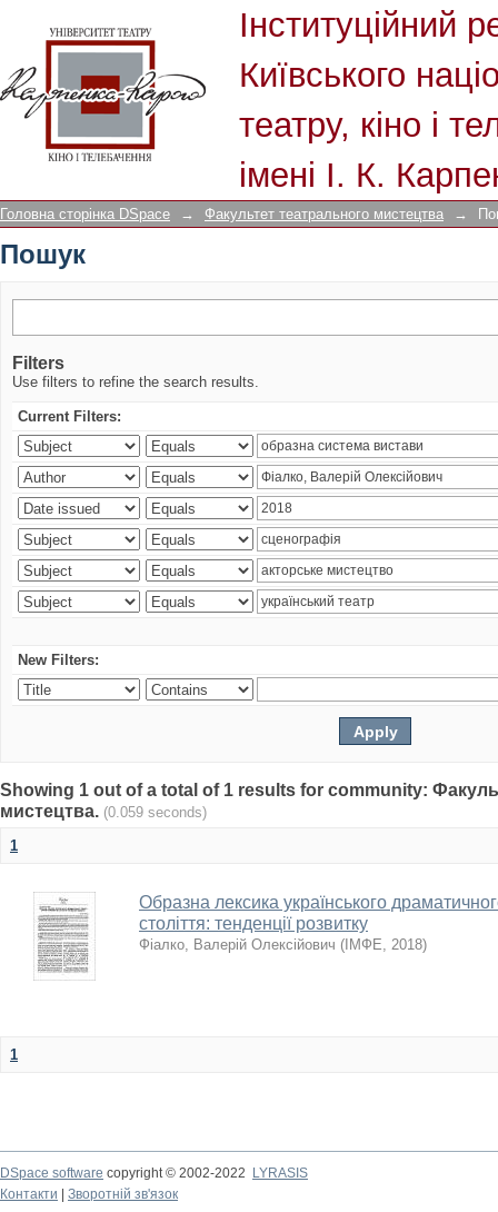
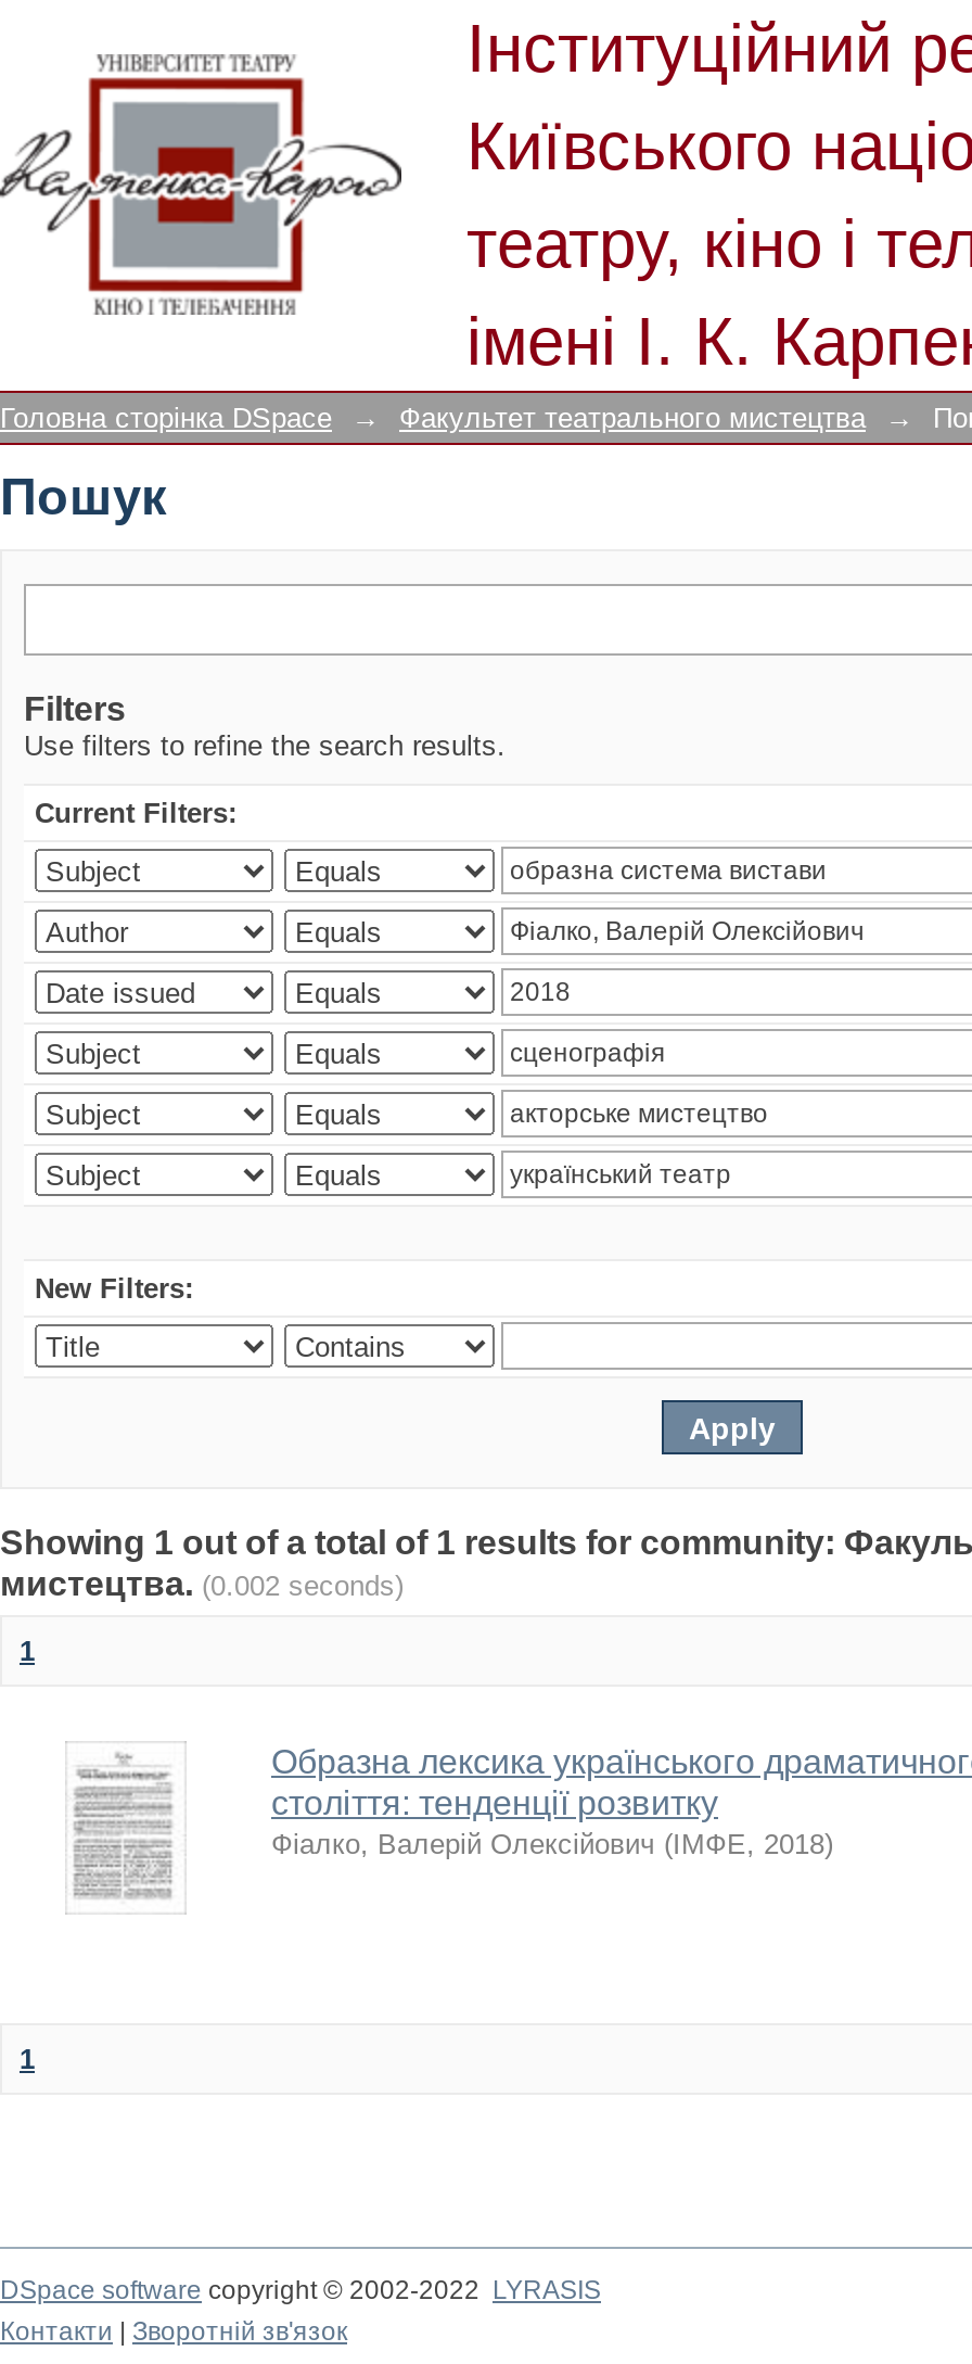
[0,802,207,821] мистецтва. (0.059 seconds) -> [0,1565,404,1602] мистецтва. (0.002 seconds)

